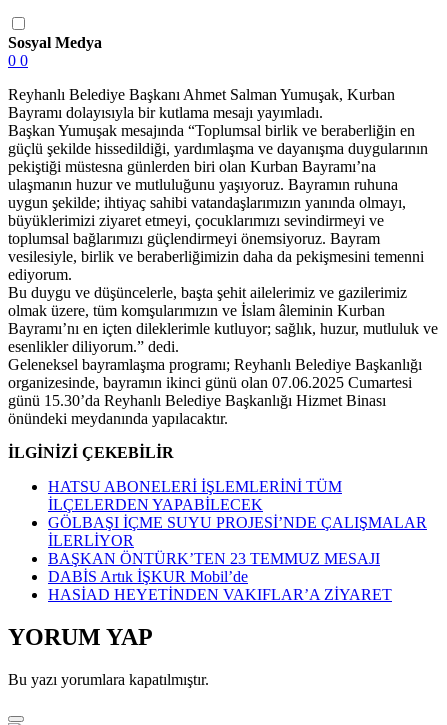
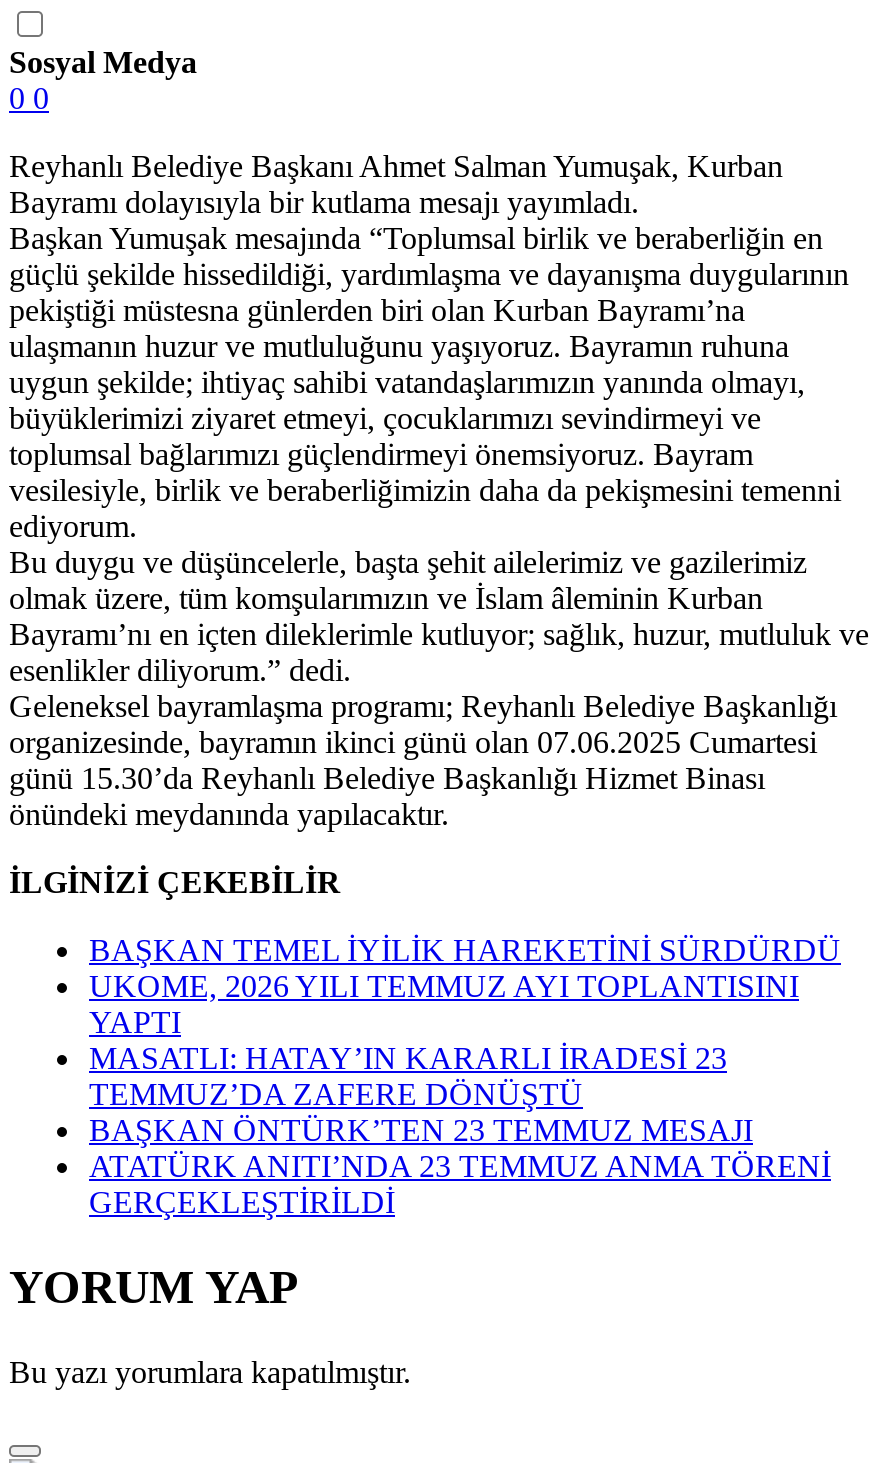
[48,478,427,549] HATSU ABONELERİ İŞLEMLERİNİ TÜM | İLÇELERDEN YAPABİLECEK | GÖLBAŞI İÇME SUYU PROJESİ’NDE ÇALIŞMALAR | İLERLİYOR -> [89,933,841,1111] BAŞKAN TEMEL İYİLİK HAREKETİNİ SÜRDÜRDÜ | UKOME, 2026 YILI TEMMUZ AYI TOPLANTISINI | YAPTI | MASATLI: HATAY’IN KARARLI İRADESİ 23 | TEMMUZ’DA ZAFERE DÖNÜŞTÜ
[48,568,392,603] DABİS Artık İŞKUR Mobil’de | HASİAD HEYETİNDEN VAKIFLAR’A ZİYARET -> [89,1149,831,1219] ATATÜRK ANITI’NDA 23 TEMMUZ ANMA TÖRENİ | GERÇEKLEŞTİRİLDİ

